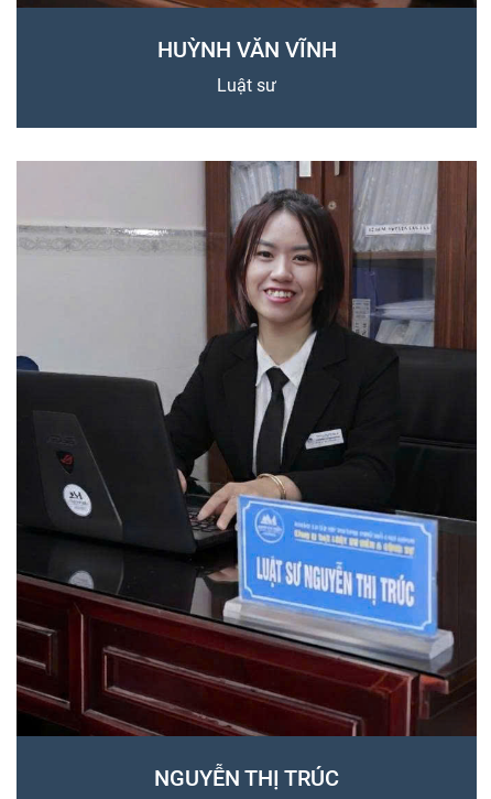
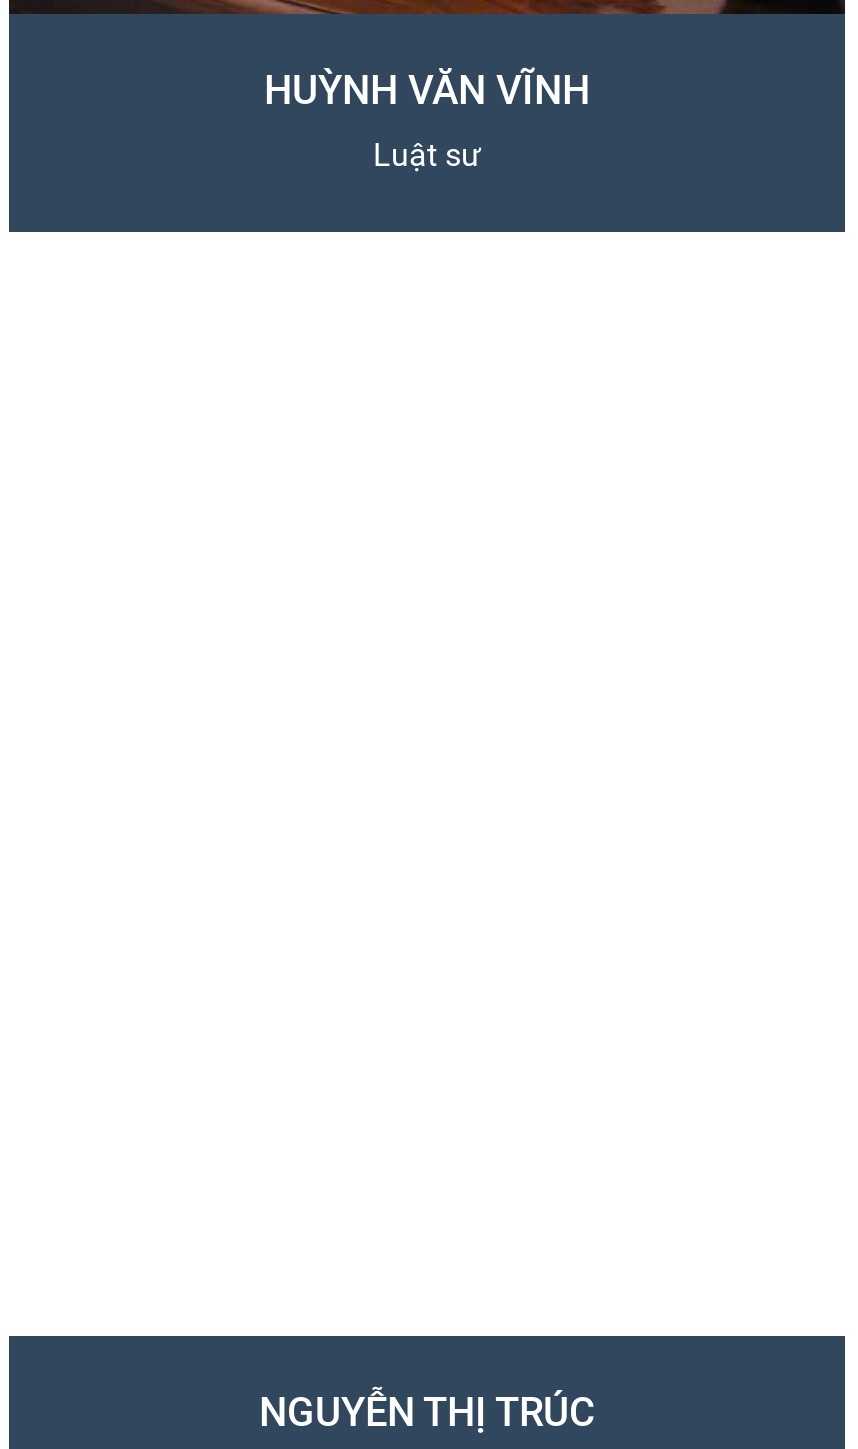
[15,160,478,737] [image] -> none

